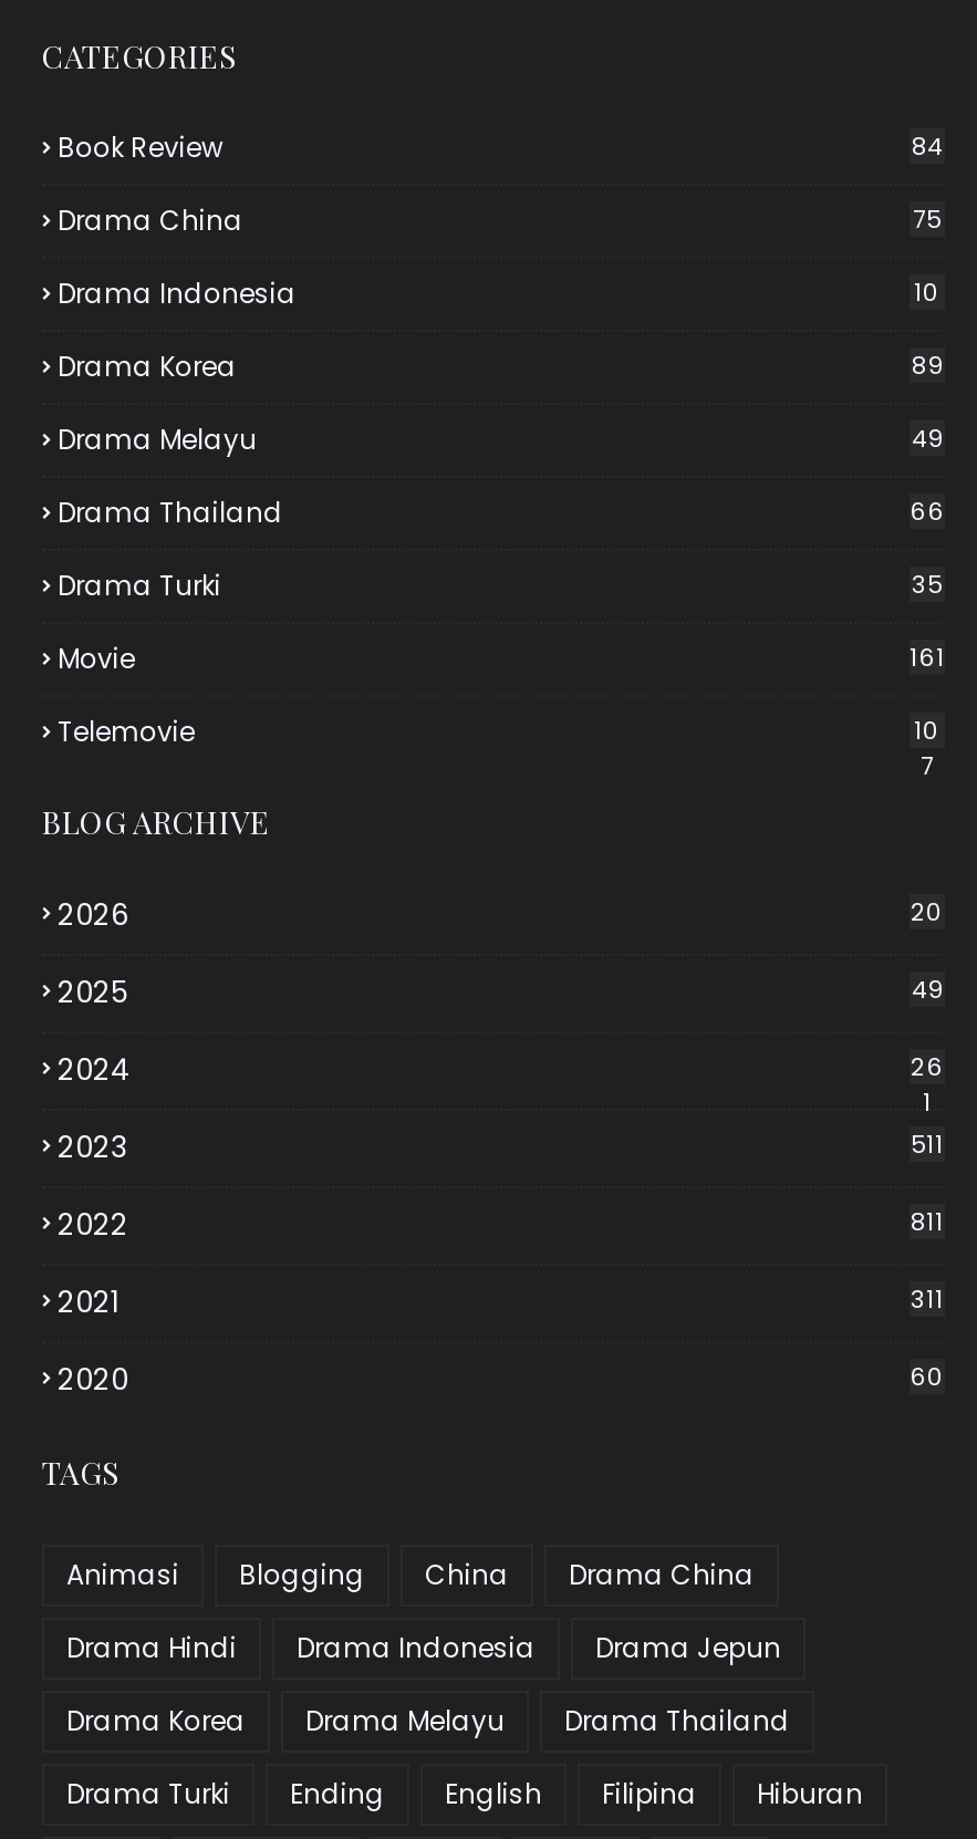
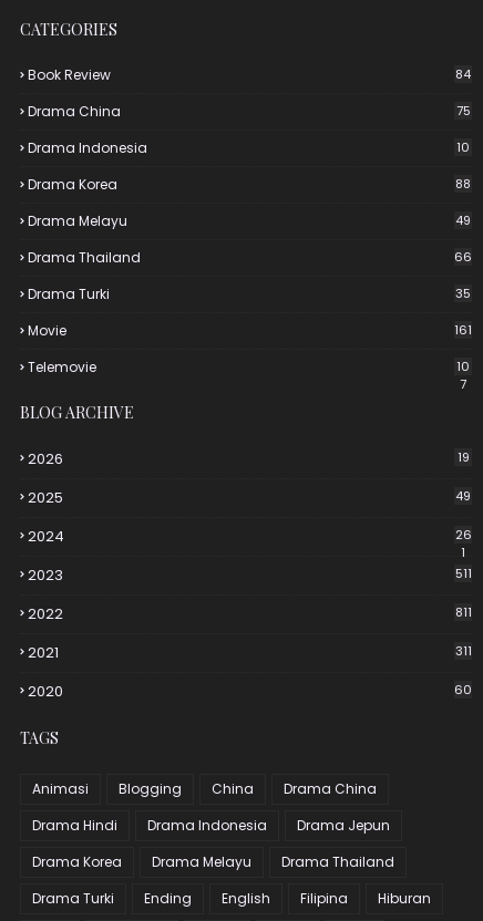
[912,347,943,382] 89 -> [455,175,471,192] 88
[911,893,944,929] 20 -> [457,448,469,466] 19

